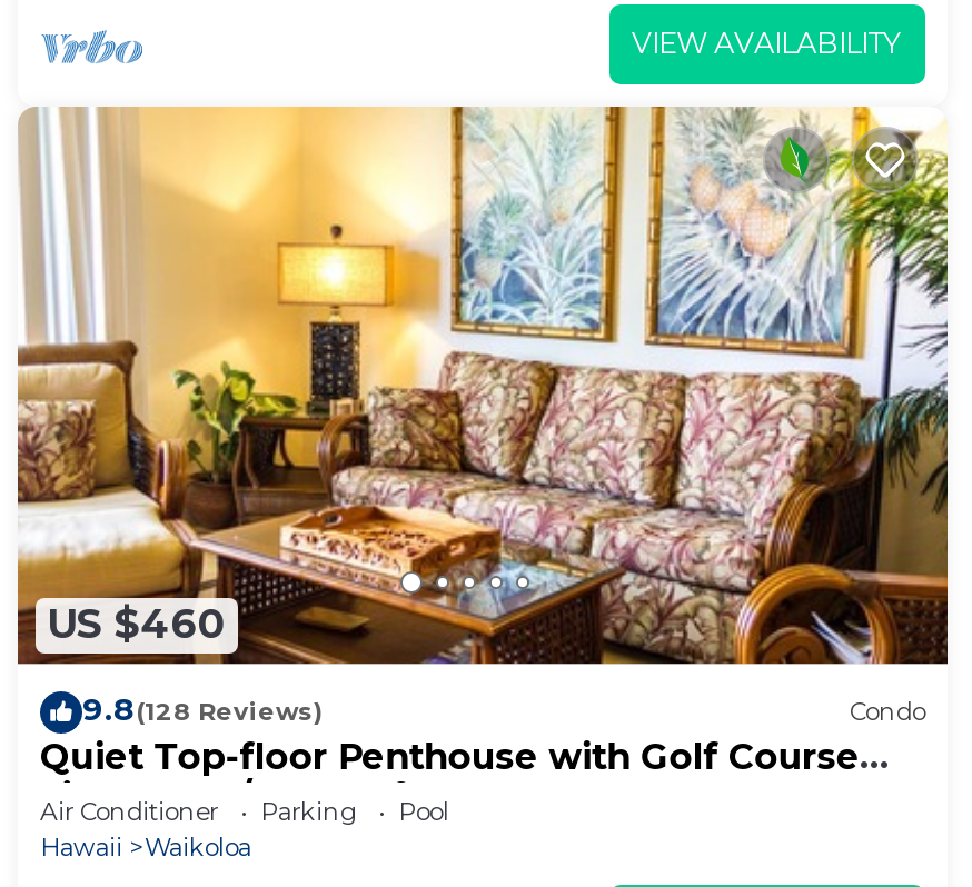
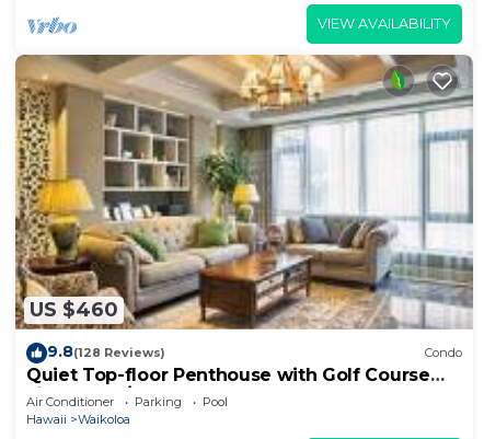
[18,104,950,667] [image] -> [14,54,474,330] [image]

